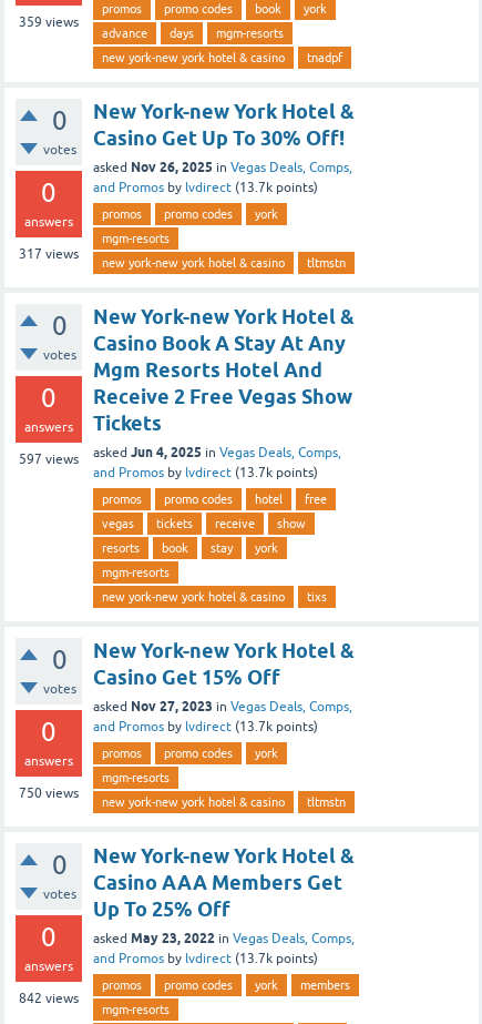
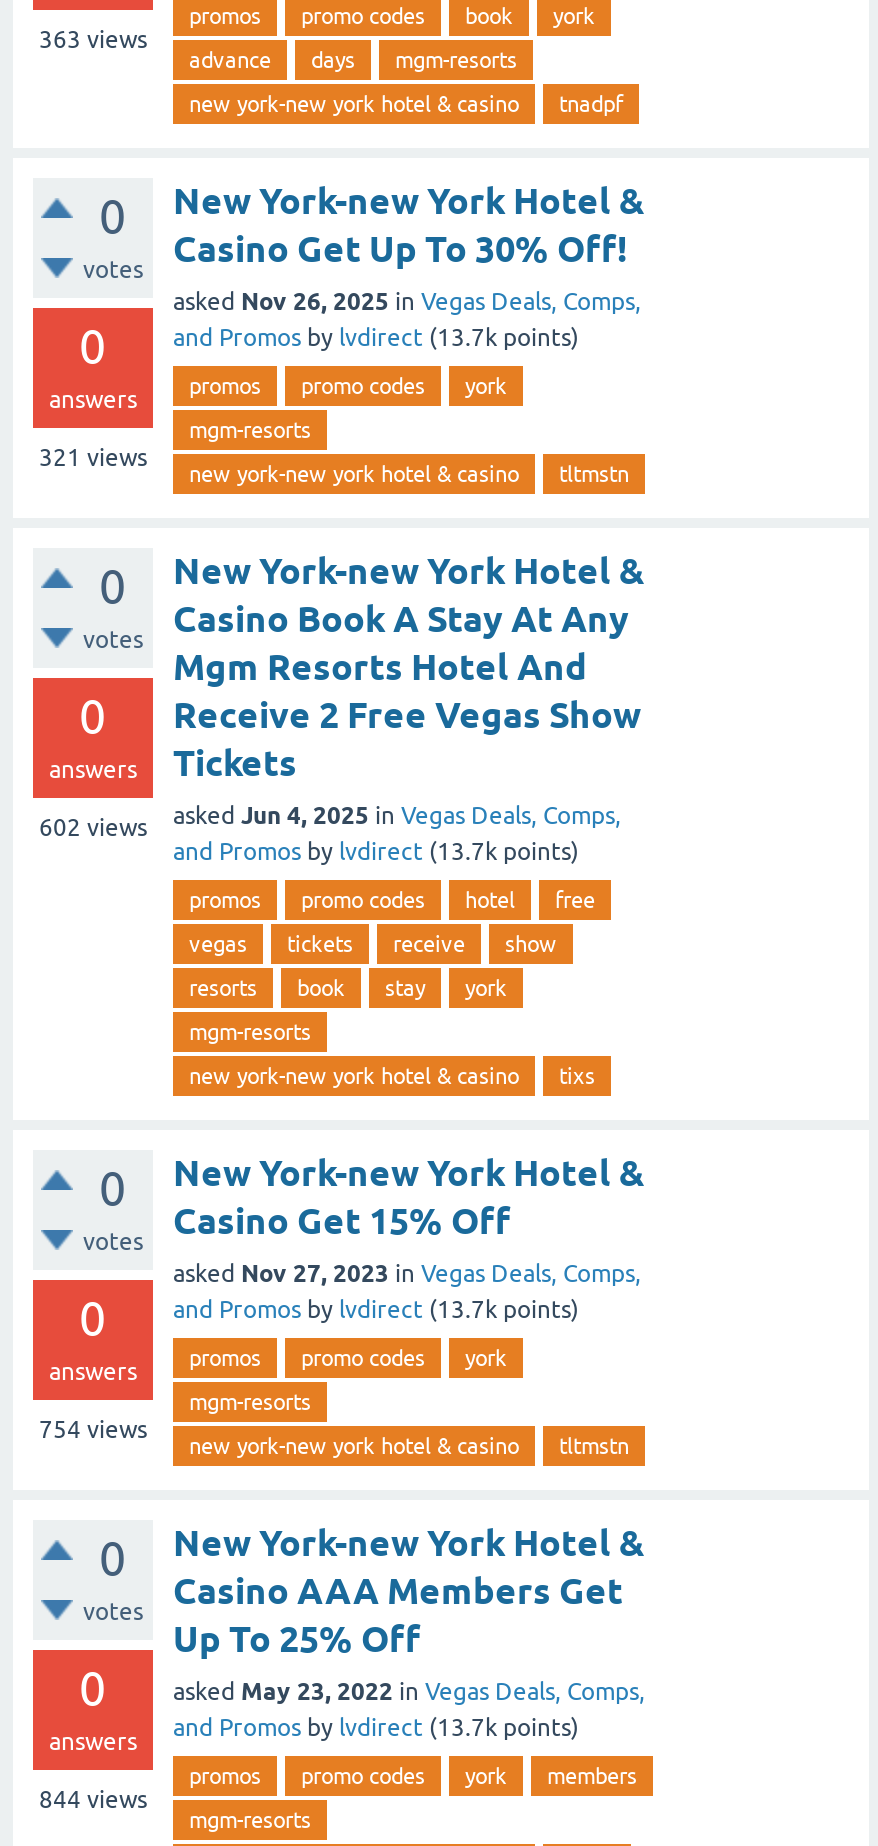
[19,14,79,30] 359 views -> [39,26,147,54] 363 views
[19,246,79,262] 317 views -> [39,444,147,472] 321 views
[19,444,341,467] 597 views asked Jun 4, 2025 in Vegas Deals, Comps, -> [39,800,621,842] 602 views asked Jun 4, 2025 in Vegas Deals, Comps,
[19,785,79,801] 750 views -> [39,1416,147,1444] 754 views
[19,991,79,1006] 842 views -> [39,1786,147,1814] 844 views

